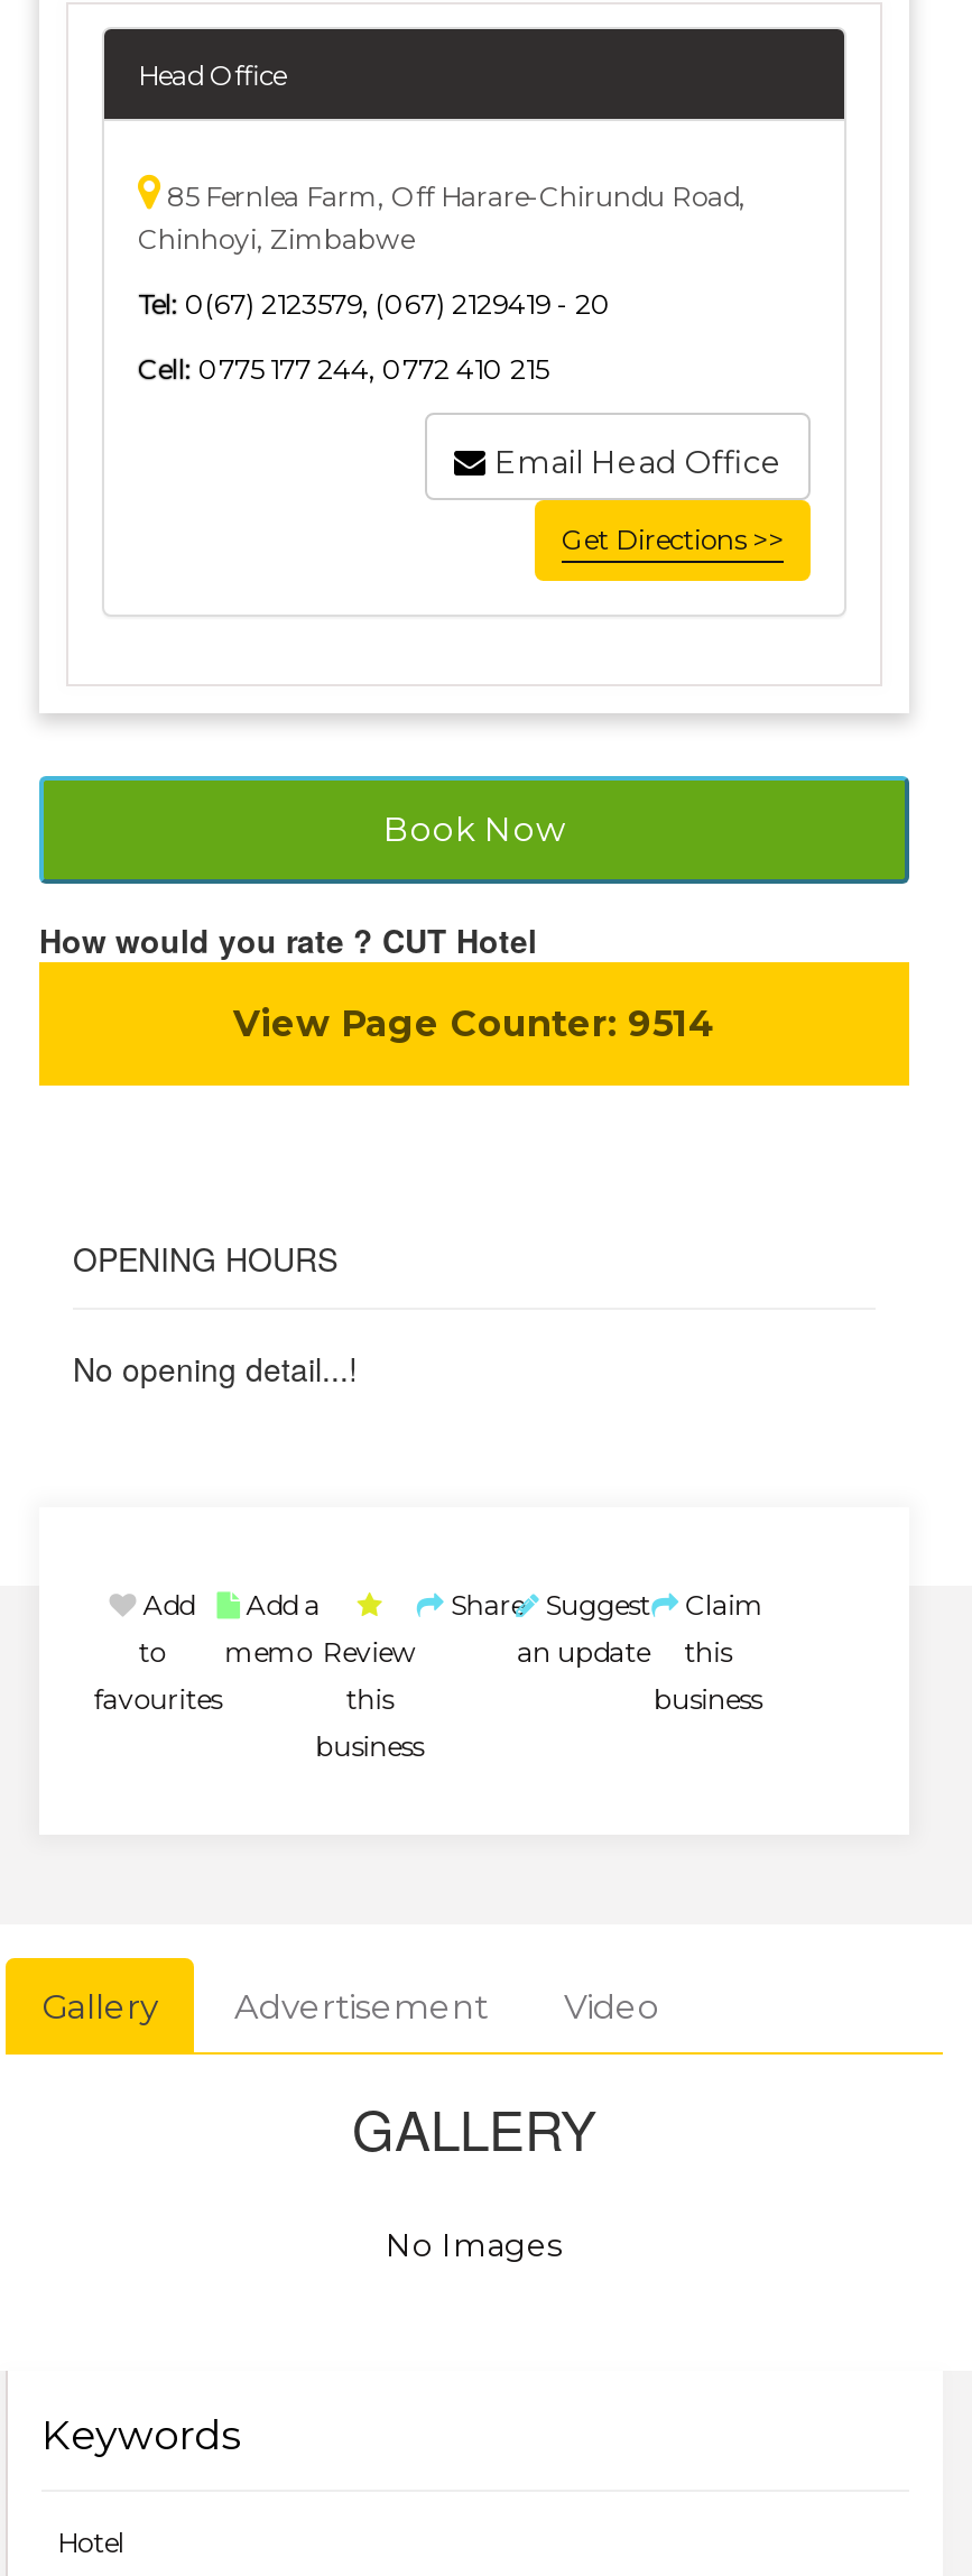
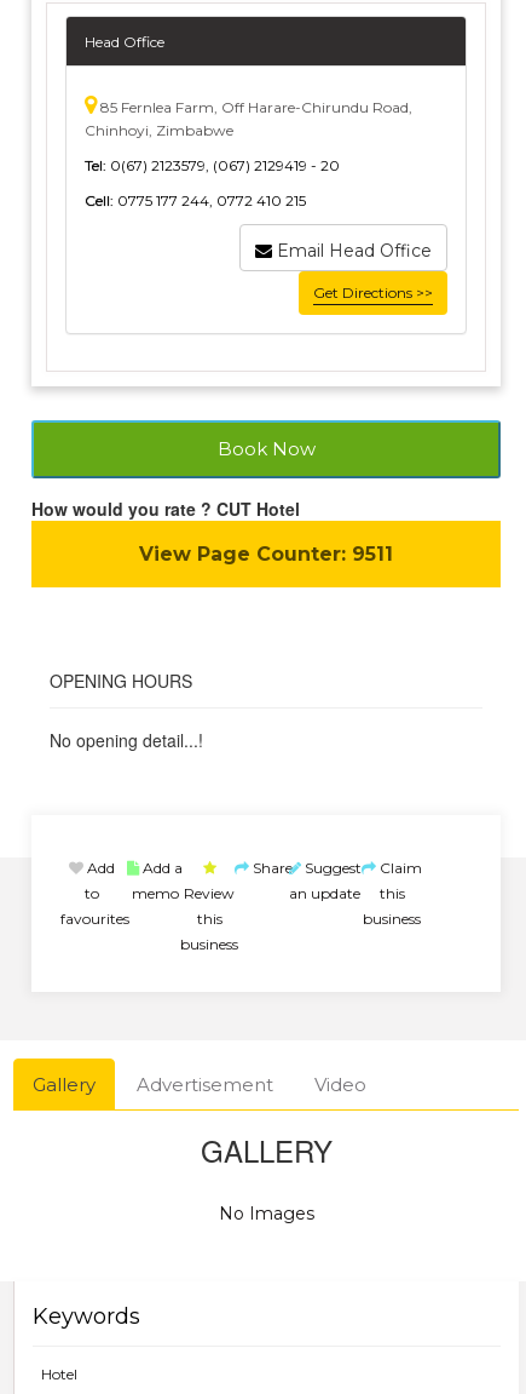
[233,1003,715,1045] View Page Counter: 9514 -> [139,543,393,566] View Page Counter: 9511

